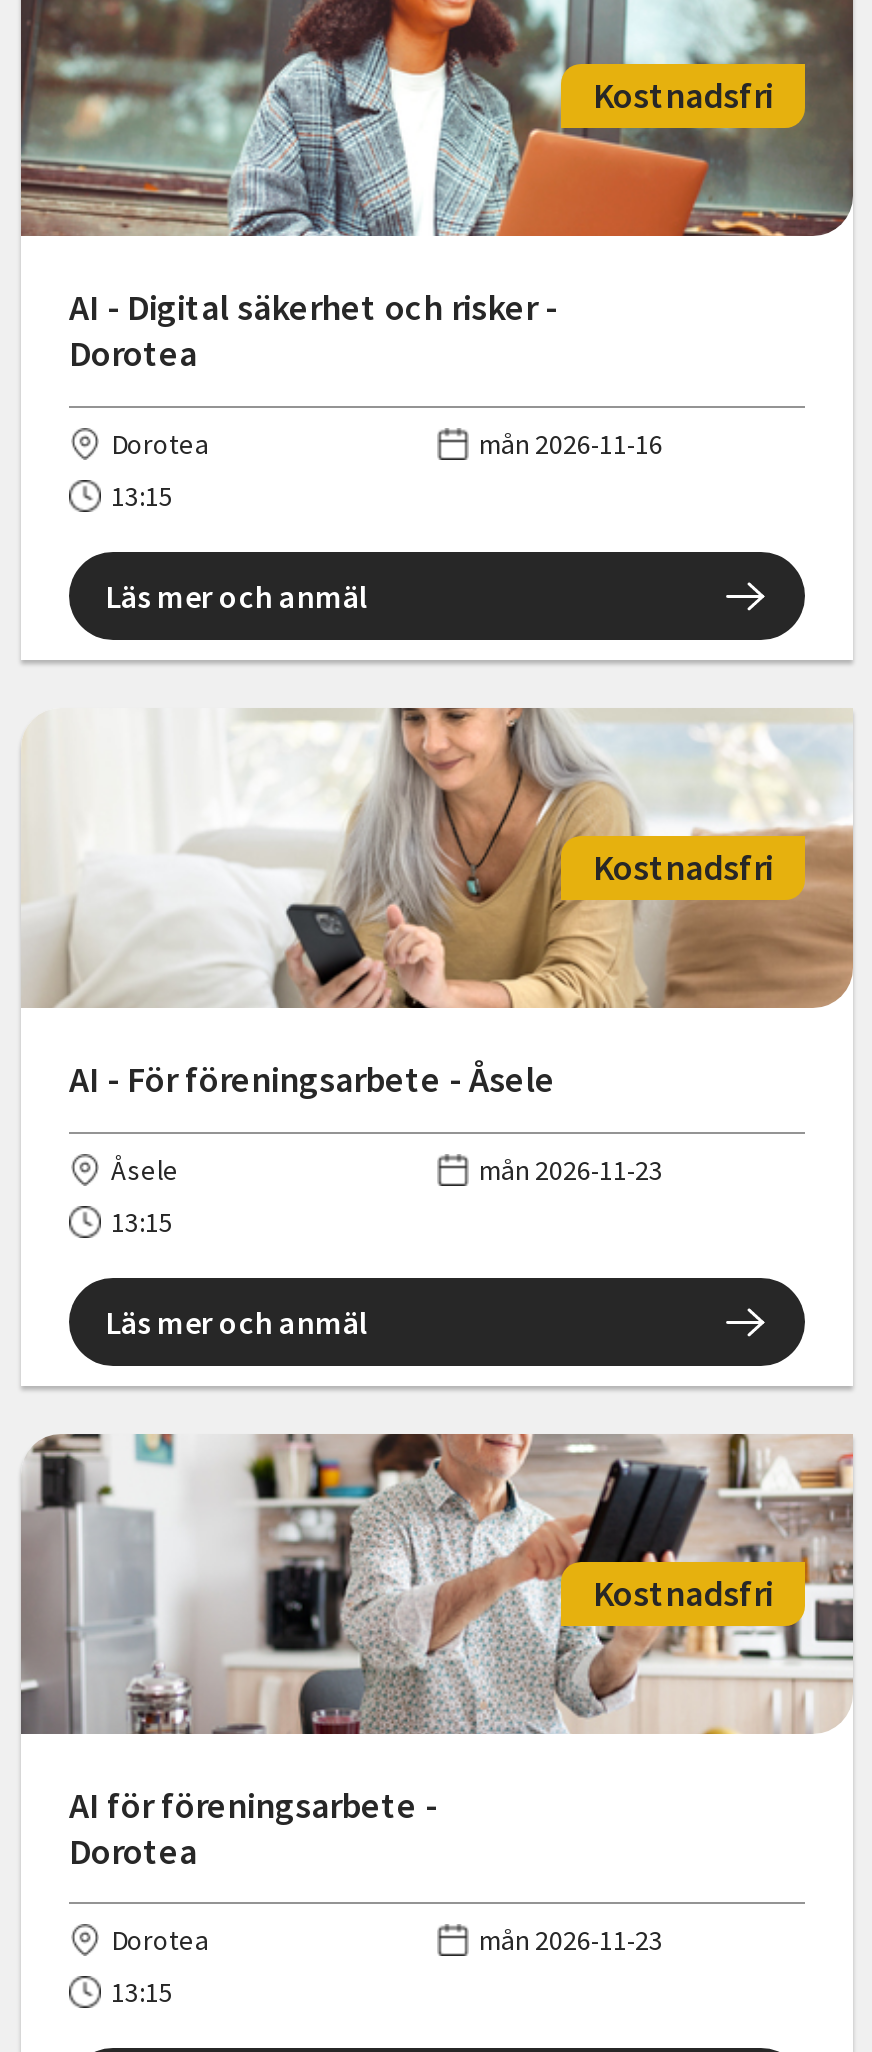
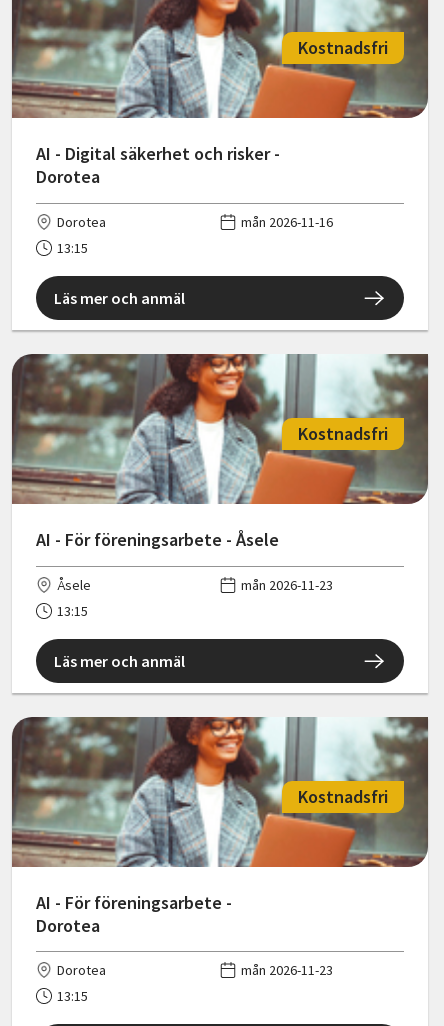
[21,706,855,1010] [image] -> [11,353,429,505] [image]
[21,1432,853,1827] [image] | AI för föreningsarbete - -> [11,716,429,913] [image] | AI - För föreningsarbete -

